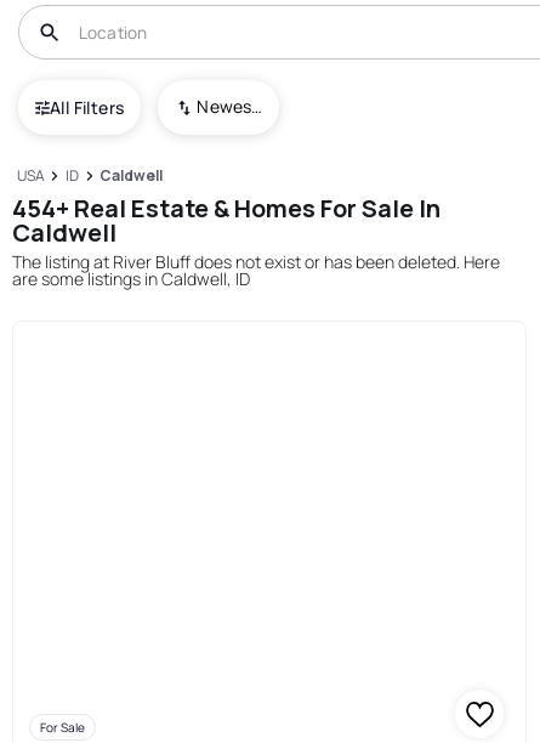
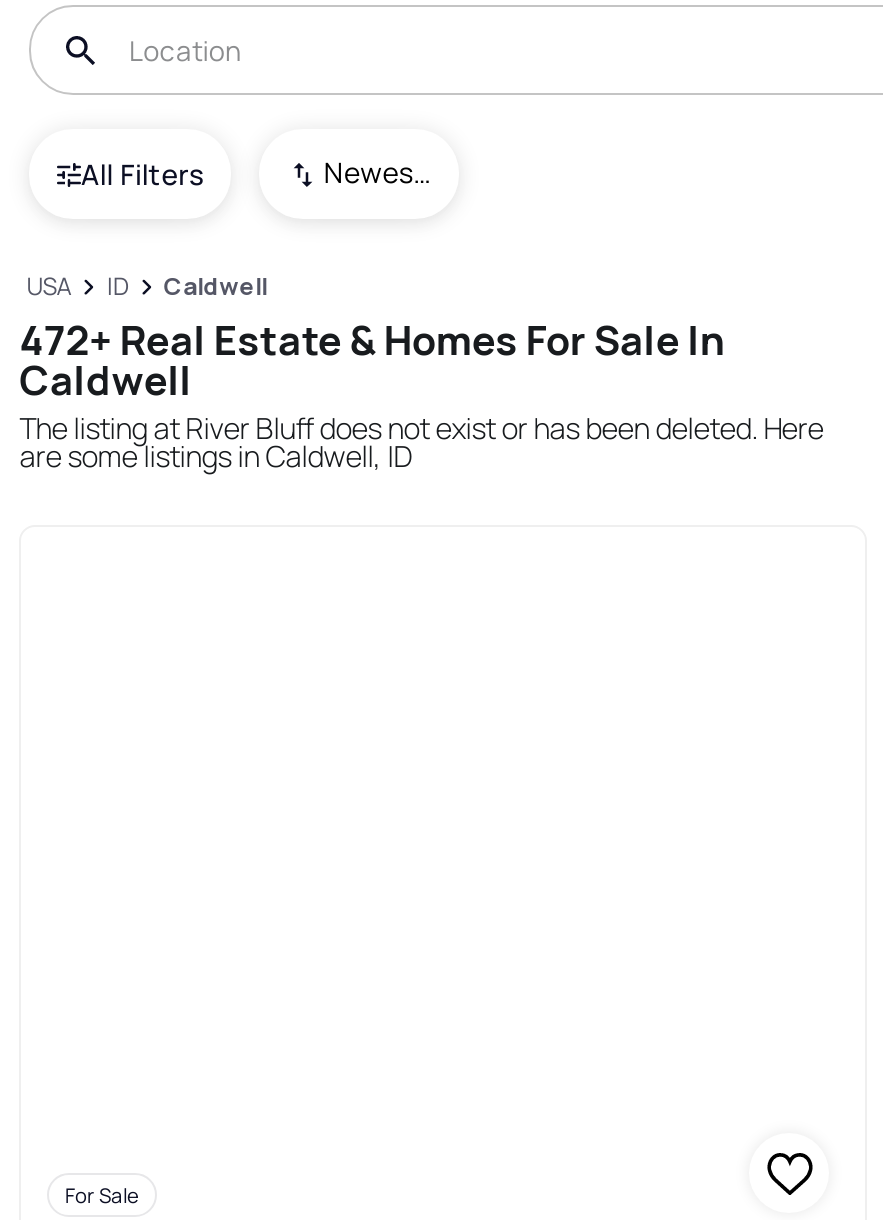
[12,192,441,224] 454+ Real Estate & Homes For Sale In -> [19,313,723,367] 472+ Real Estate & Homes For Sale In

